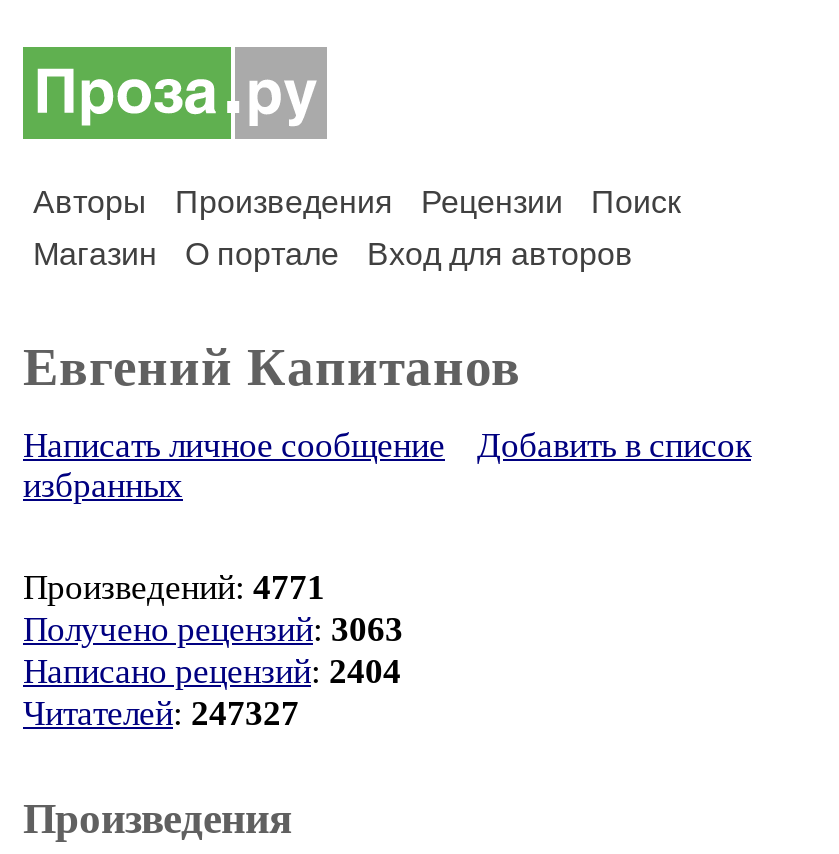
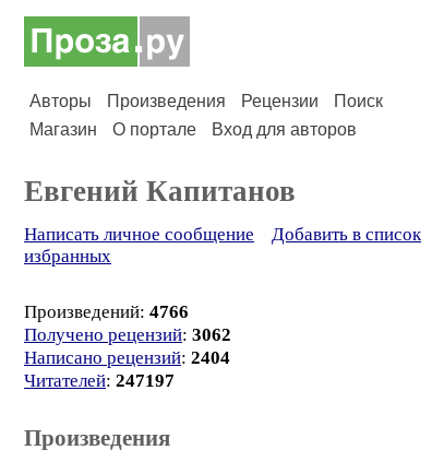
[23,569,325,607] Произведений: 4771 -> [24,301,189,322] Произведений: 4766
[23,611,403,649] Получено рецензий: 3063 -> [24,324,231,345] Получено рецензий: 3062
[23,695,299,733] Читателей: 247327 -> [24,370,175,391] Читателей: 247197

